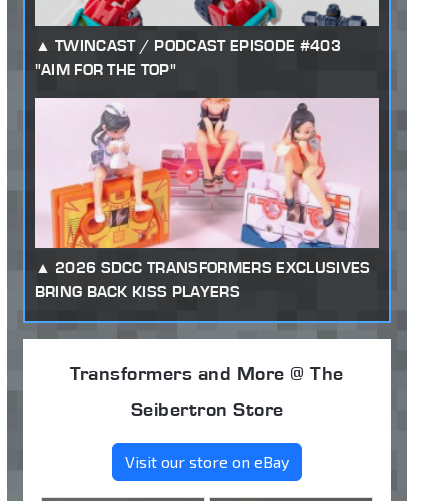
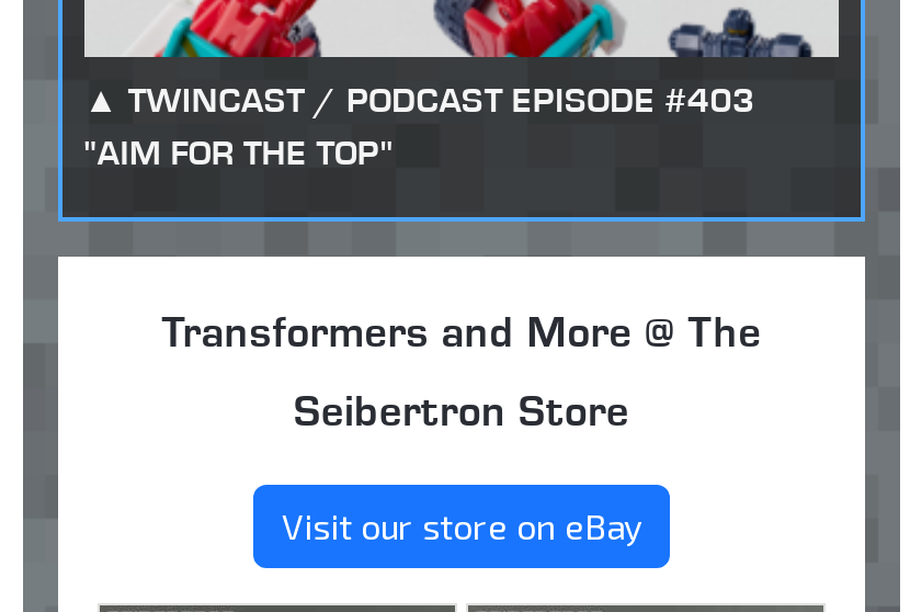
[35,97,379,301] [image] | 2026 SDCC TRANSFORMERS EXCLUSIVES | BRING BACK KISS PLAYERS -> none

